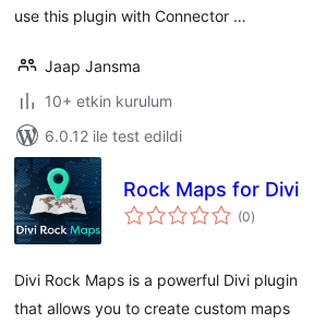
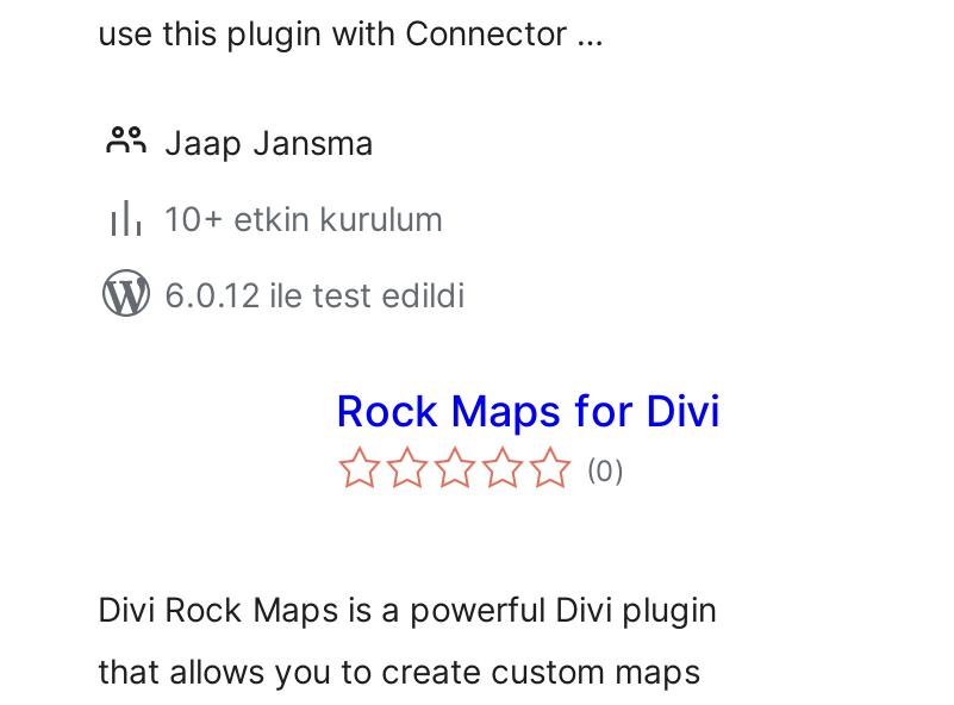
[13,156,102,245] [image] -> none

